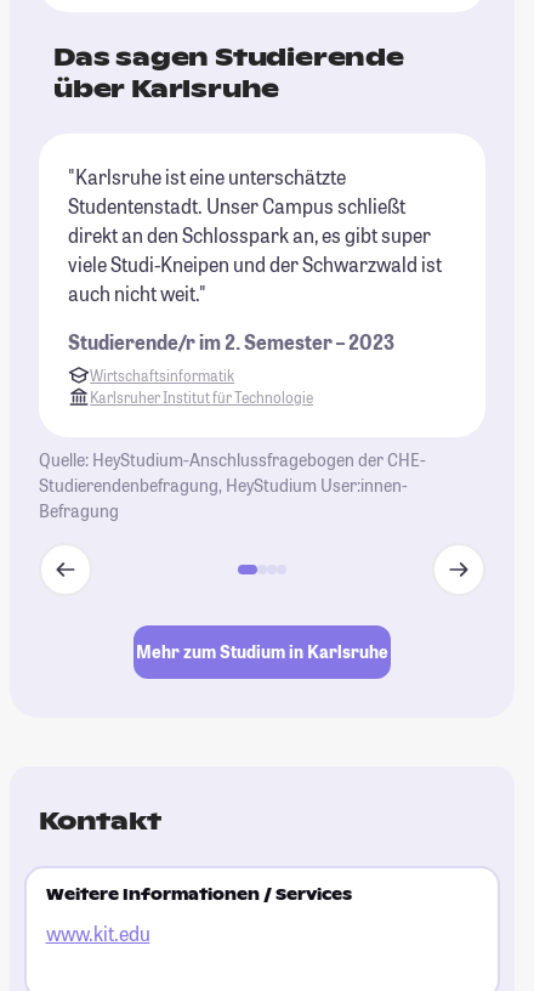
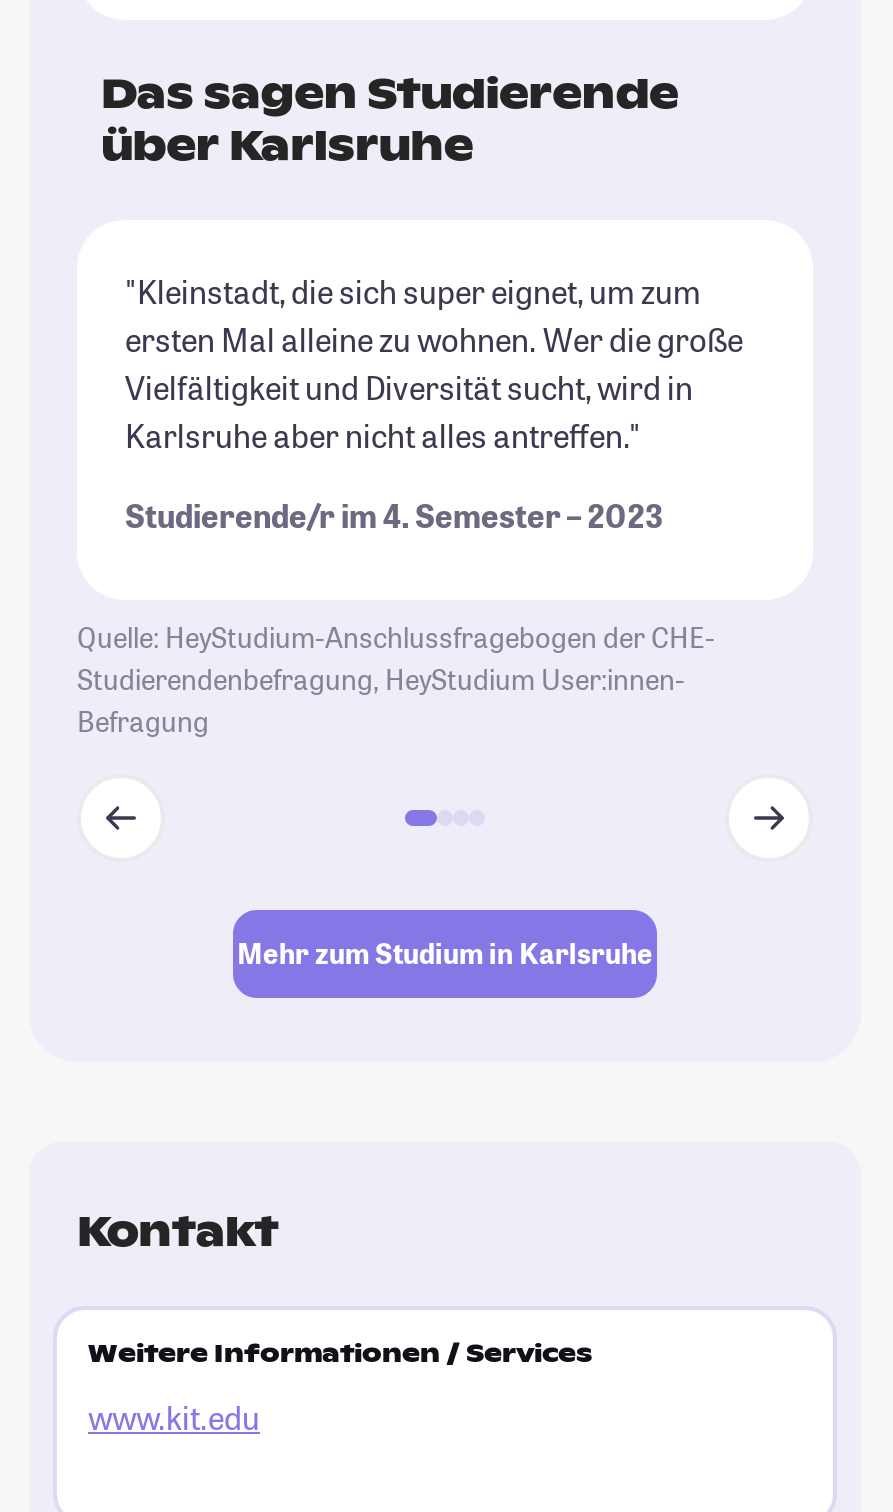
[68,164,442,306] "Karlsruhe ist eine unterschätzte | Studentenstadt. Unser Campus schließt | direkt an den Schlosspark an, es gibt super | viele Studi-Kneipen und der Schwarzwald ist | auch nicht weit." -> [125,269,743,455] "Kleinstadt, die sich super eignet, um zum | ersten Mal alleine zu wohnen. Wer die große | Vielfältigkeit und Diversität sucht, wird in | Karlsruhe aber nicht alles antreffen."
[68,329,394,407] Studierende/r im 2. Semester – 2023 | Wirtschaftsinformatik | Karlsruher Institut für Technologie -> [125,493,663,535] Studierende/r im 4. Semester – 2023

